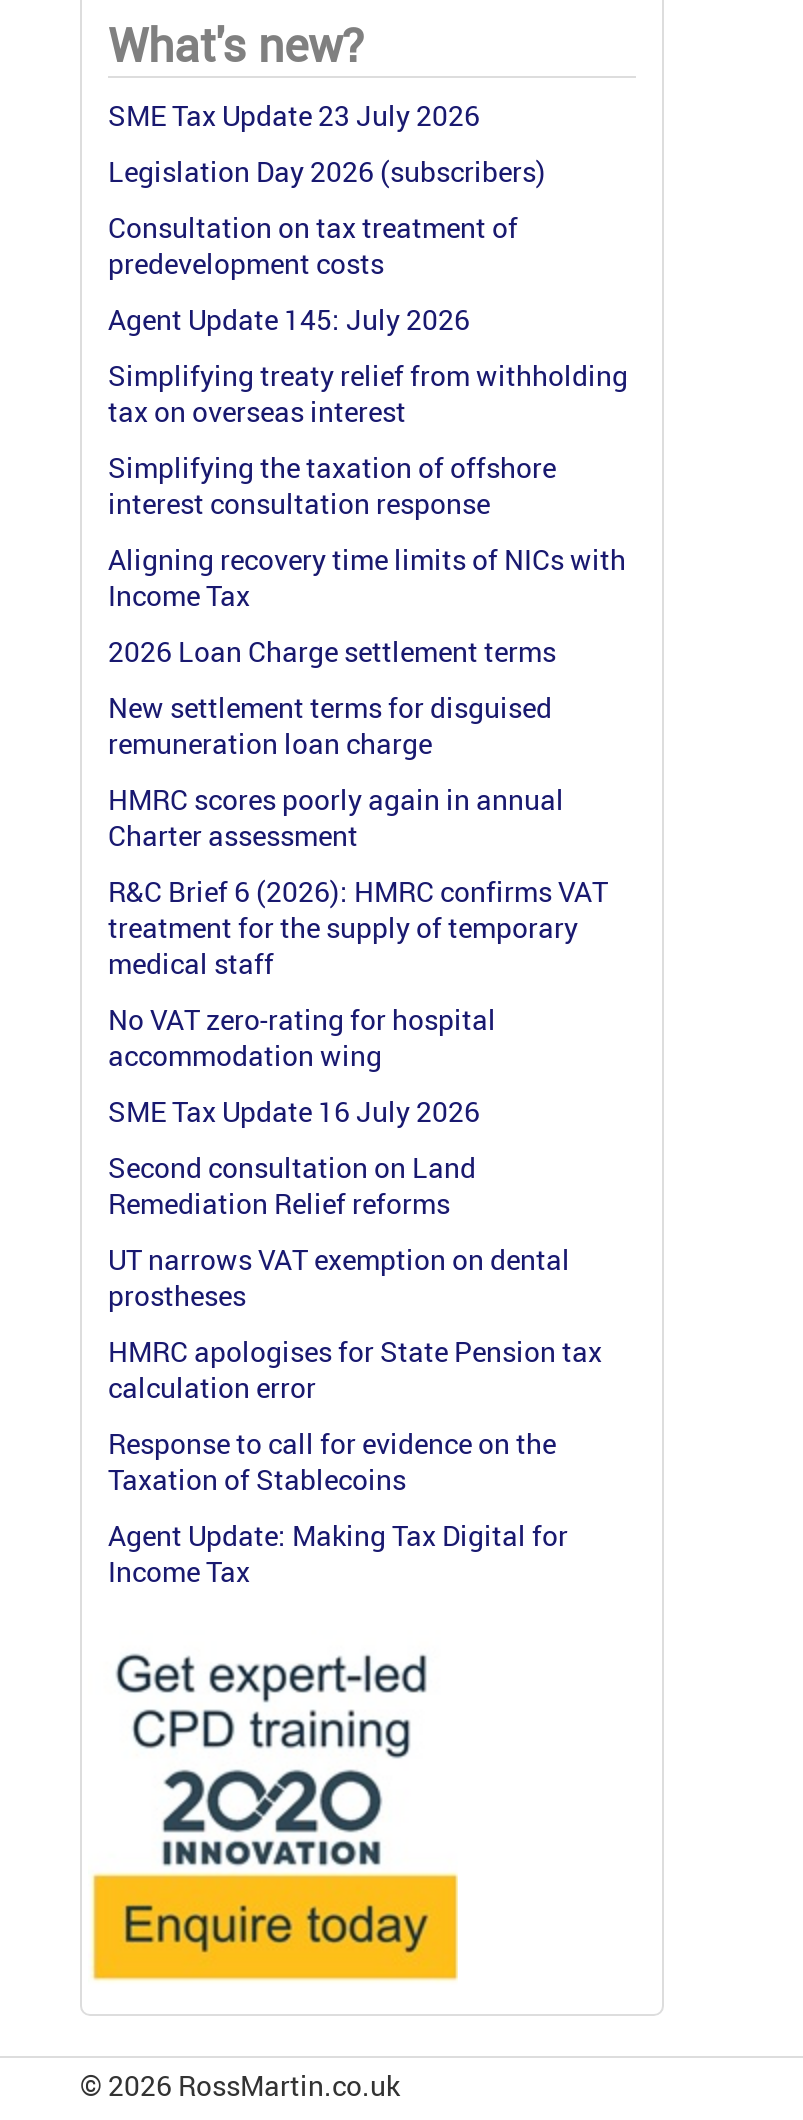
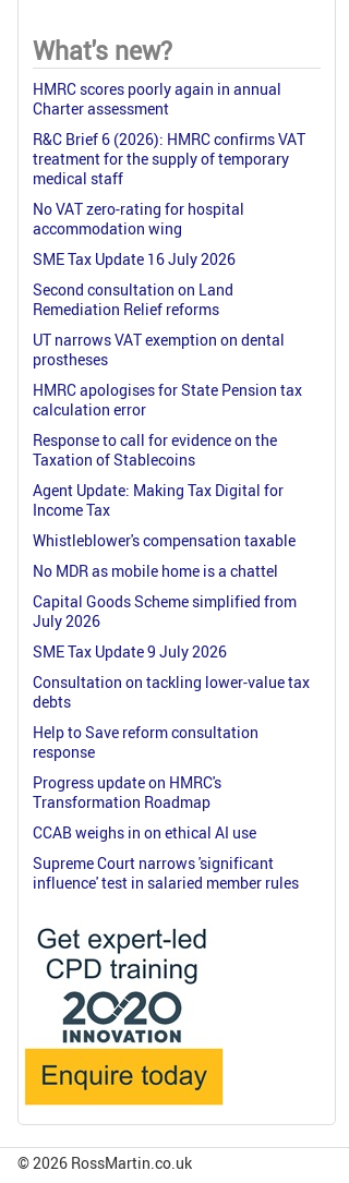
[108,95,628,761] SME Tax Update 23 July 2026 | Legislation Day 2026 (subscribers) | Consultation on tax treatment of | predevelopment costs | Agent Update 145: July 2026 | Simplifying treaty relief from withholding | tax on overseas interest | Simplifying the taxation of offshore | interest consultation response | Aligning recovery time limits of NICs with | Income Tax | 2026 Loan Charge settlement terms | New settlement terms for disguised | remuneration loan charge -> none
moved [108,779,608,1589] -> [33,78,305,520]: HMRC scores poorly again in annual | Charter assessment | R&C Brief 6 (2026): HMRC confirms VAT | ... | Agent Update: Making Tax Digital for | Income Tax
none -> [33,529,310,892] Whistleblower's compensation taxable | No MDR as mobile home is a chattel | Capital Goods Scheme simplified from | July 2026 | SME Tax Update 9 July 2026 | Consultation on tackling lower-value tax | debts | Help to Save reform consultation | response | Progress update on HMRC's | Transformation Roadmap | CCAB weighs in on ethical AI use | Supreme Court narrows 'significant | influence' test in salaried member rules

